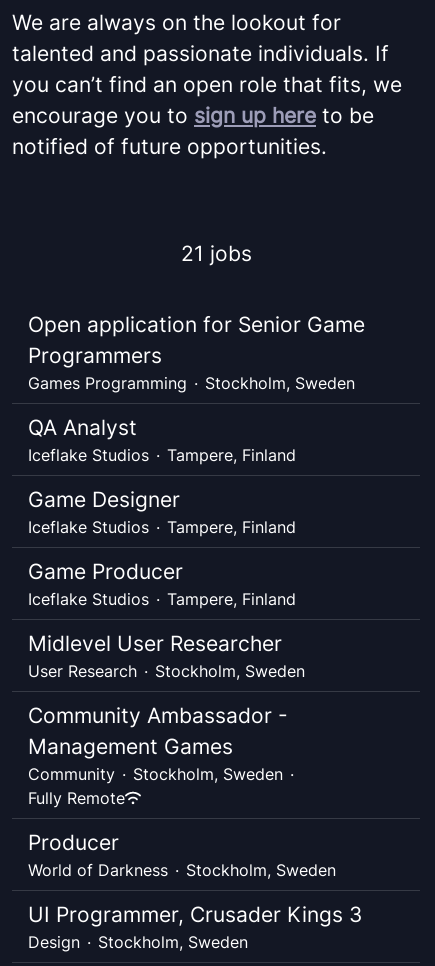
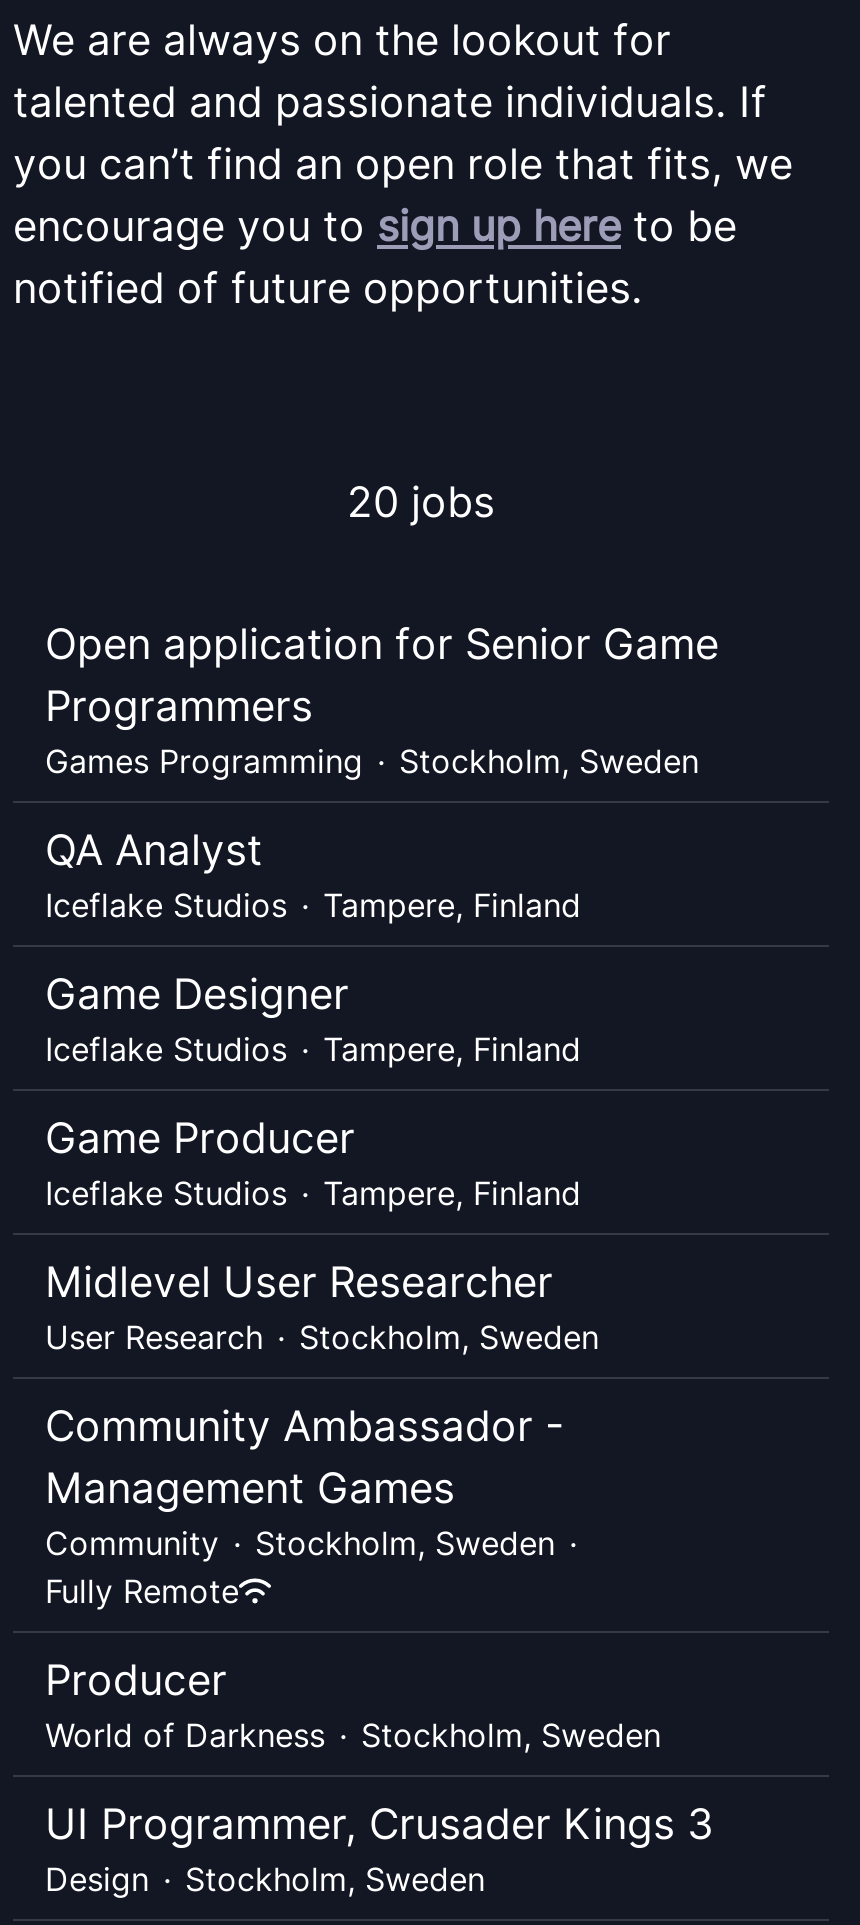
[180,241,251,266] 21 jobs -> [347,477,495,527] 20 jobs

